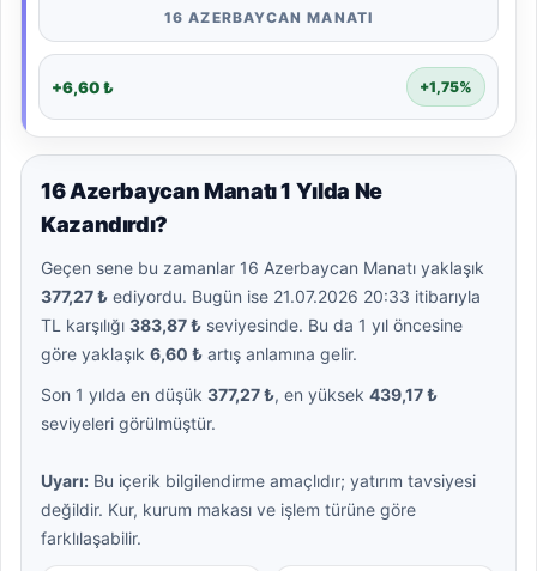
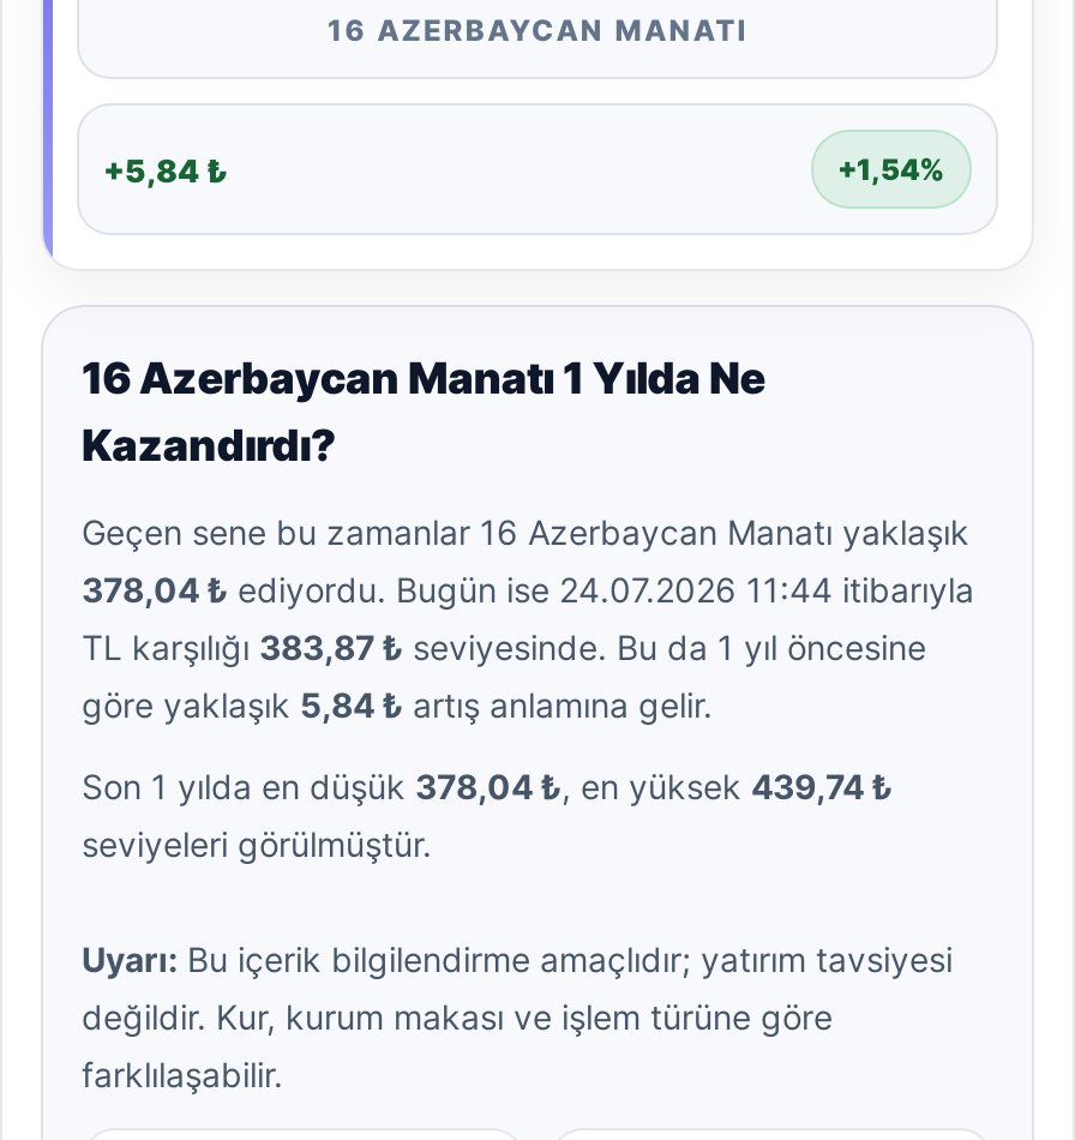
[52,77,114,96] +6,60 ₺ -> [103,150,228,188] +5,84 ₺
[420,78,472,96] +1,75% -> [837,151,945,187] +1,54%
[41,286,481,306] 377,27 ₺ ediyordu. Bugün ise 21.07.2026 20:33 itibarıyla -> [82,569,974,610] 378,04 ₺ ediyordu. Bugün ise 24.07.2026 11:44 itibarıyla
[41,344,357,364] göre yaklaşık 6,60 ₺ artış anlamına gelir. -> [82,684,713,725] göre yaklaşık 5,84 ₺ artış anlamına gelir.
[41,384,438,405] Son 1 yılda en düşük 377,27 ₺, en yüksek 439,17 ₺ -> [82,766,893,806] Son 1 yılda en düşük 378,04 ₺, en yüksek 439,74 ₺

